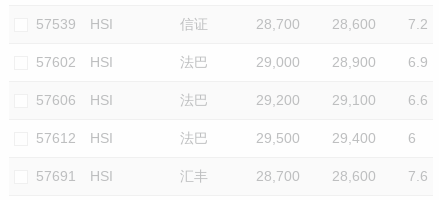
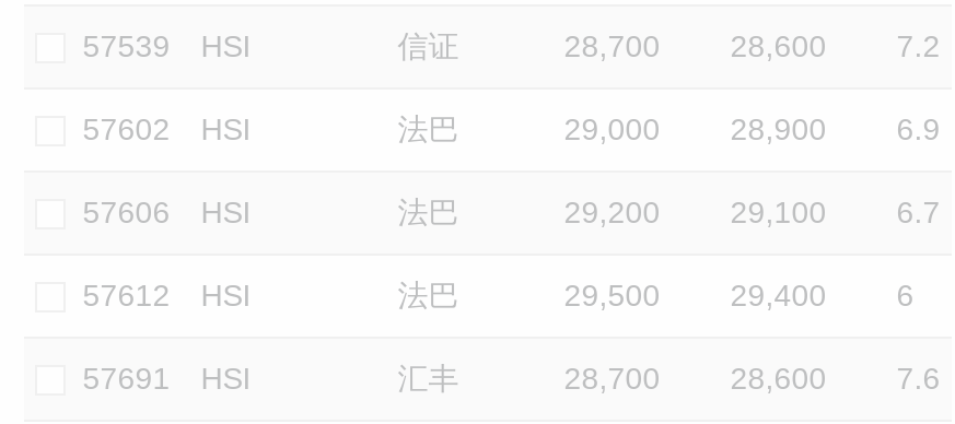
[256,92,428,108] 29,200 29,100 6.6 -> [564,195,940,229] 29,200 29,100 6.7

